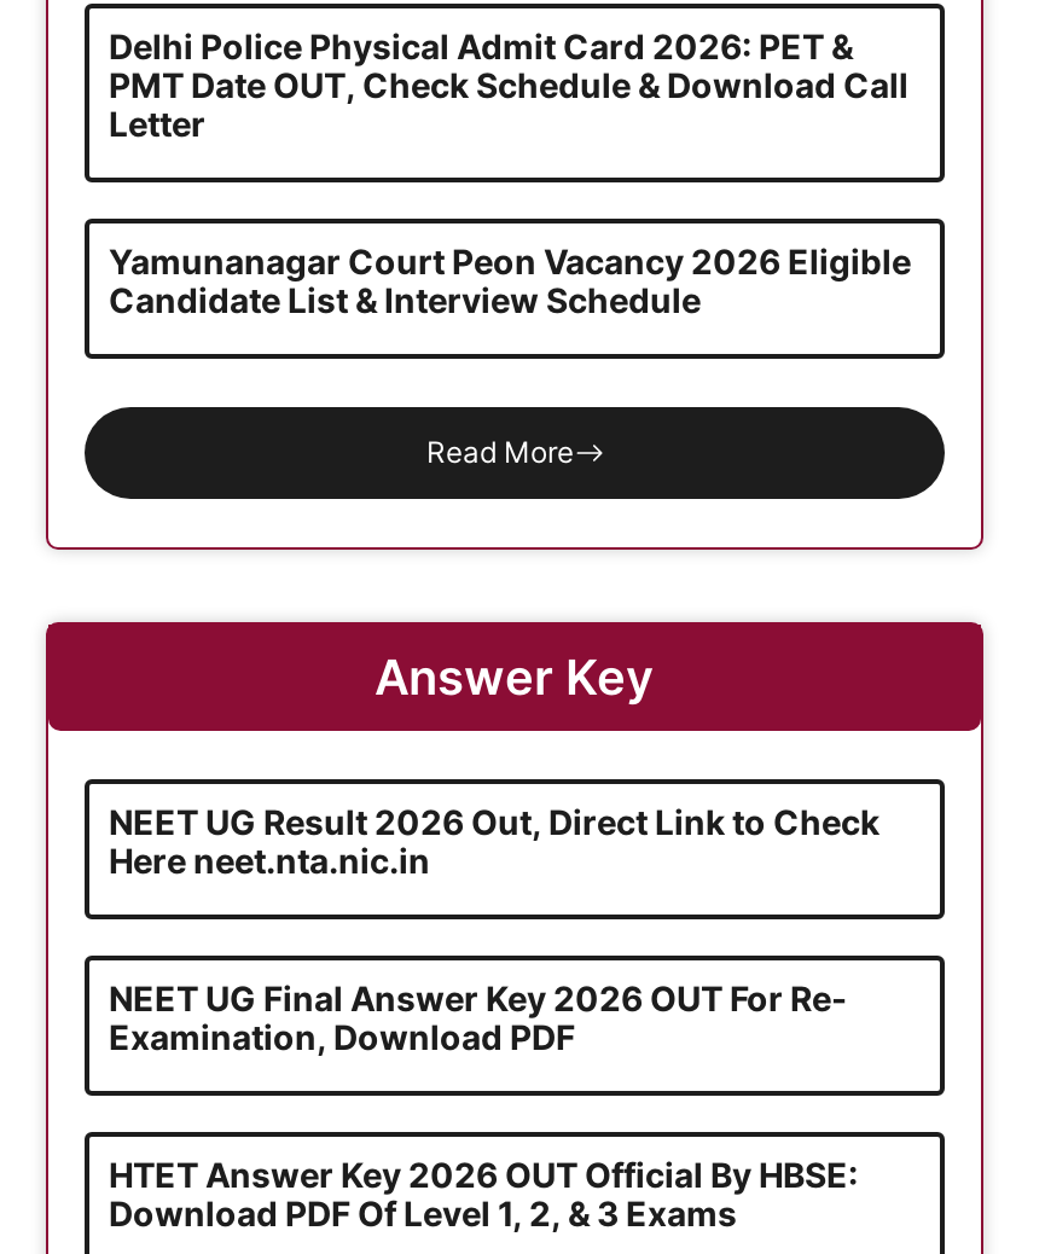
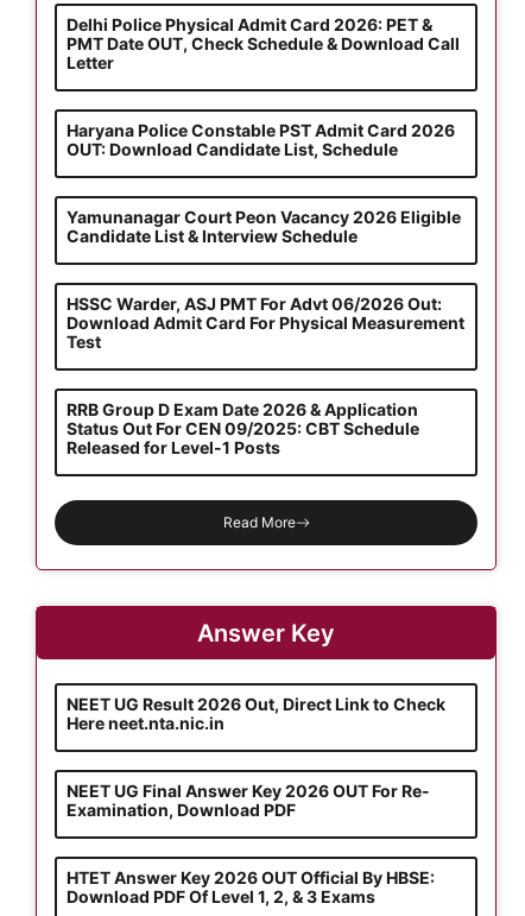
none -> [67,120,455,159] Haryana Police Constable PST Admit Card 2026 | OUT: Download Candidate List, Schedule
none -> [67,293,464,457] HSSC Warder, ASJ PMT For Advt 06/2026 Out: | Download Admit Card For Physical Measurement | Test | RRB Group D Exam Date 2026 & Application | Status Out For CEN 09/2025: CBT Schedule | Released for Level-1 Posts

